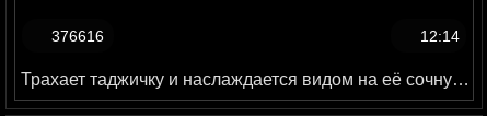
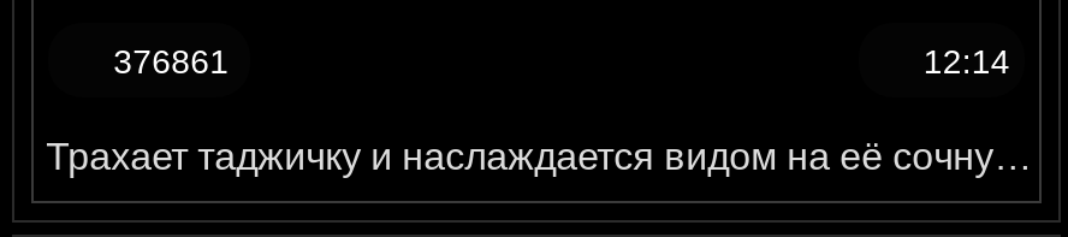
[52,27,104,44] 376616 -> [113,41,229,79] 376861

